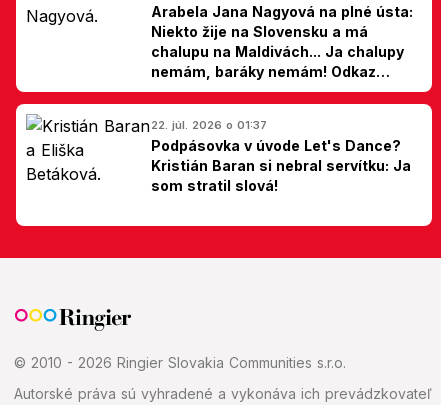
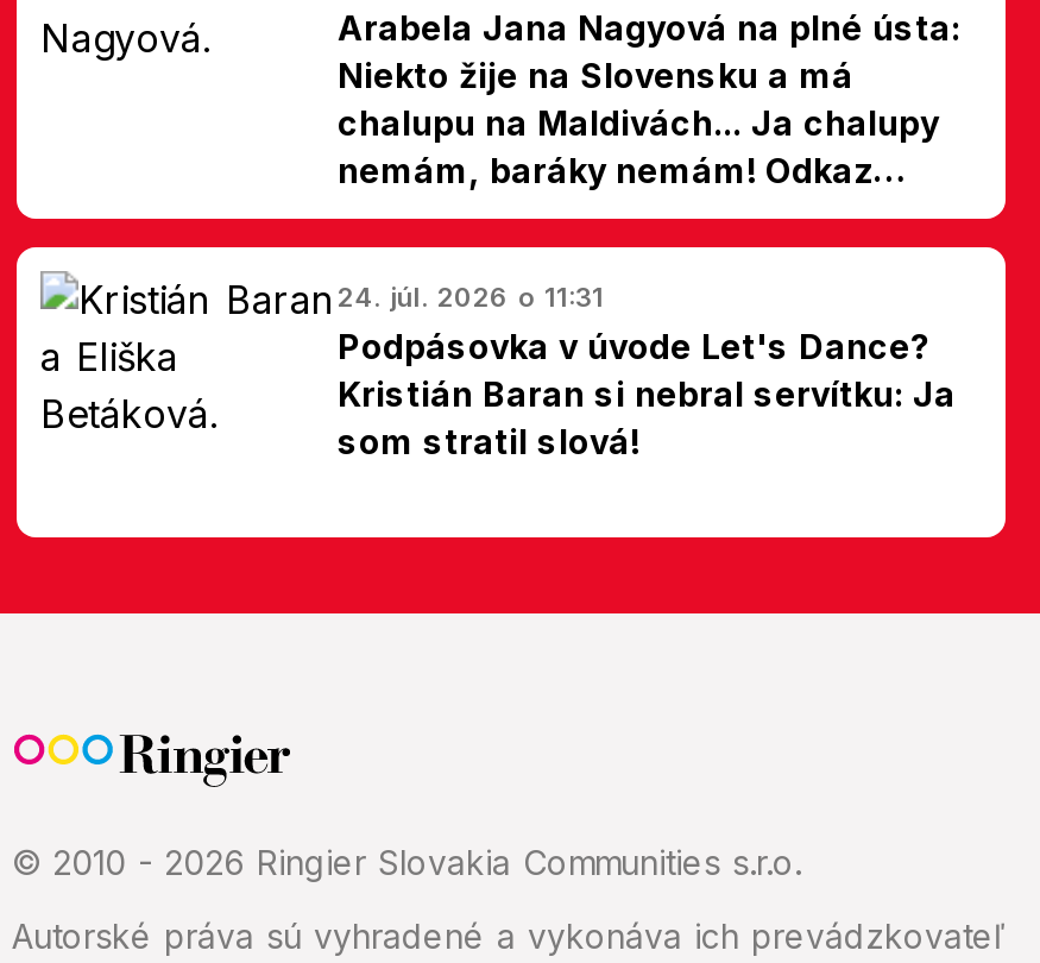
[151,118,267,132] 22. júl. 2026 o 01:37 -> [338,280,604,313] 24. júl. 2026 o 11:31

